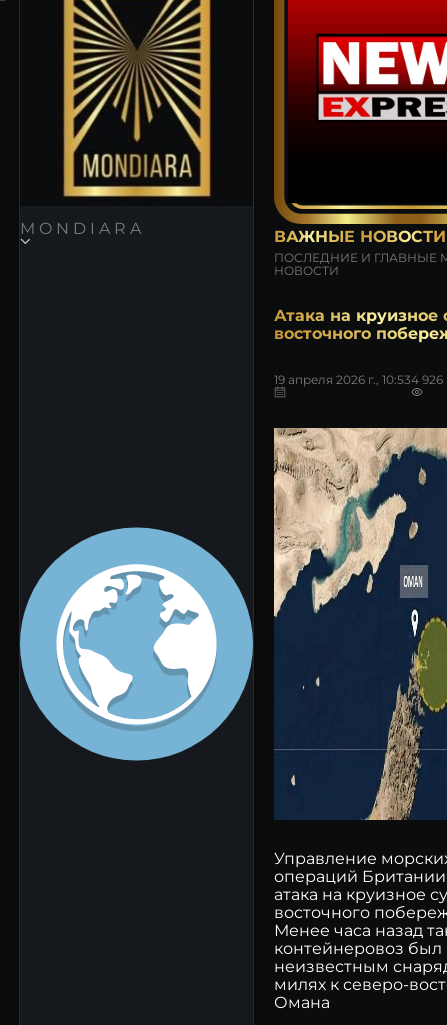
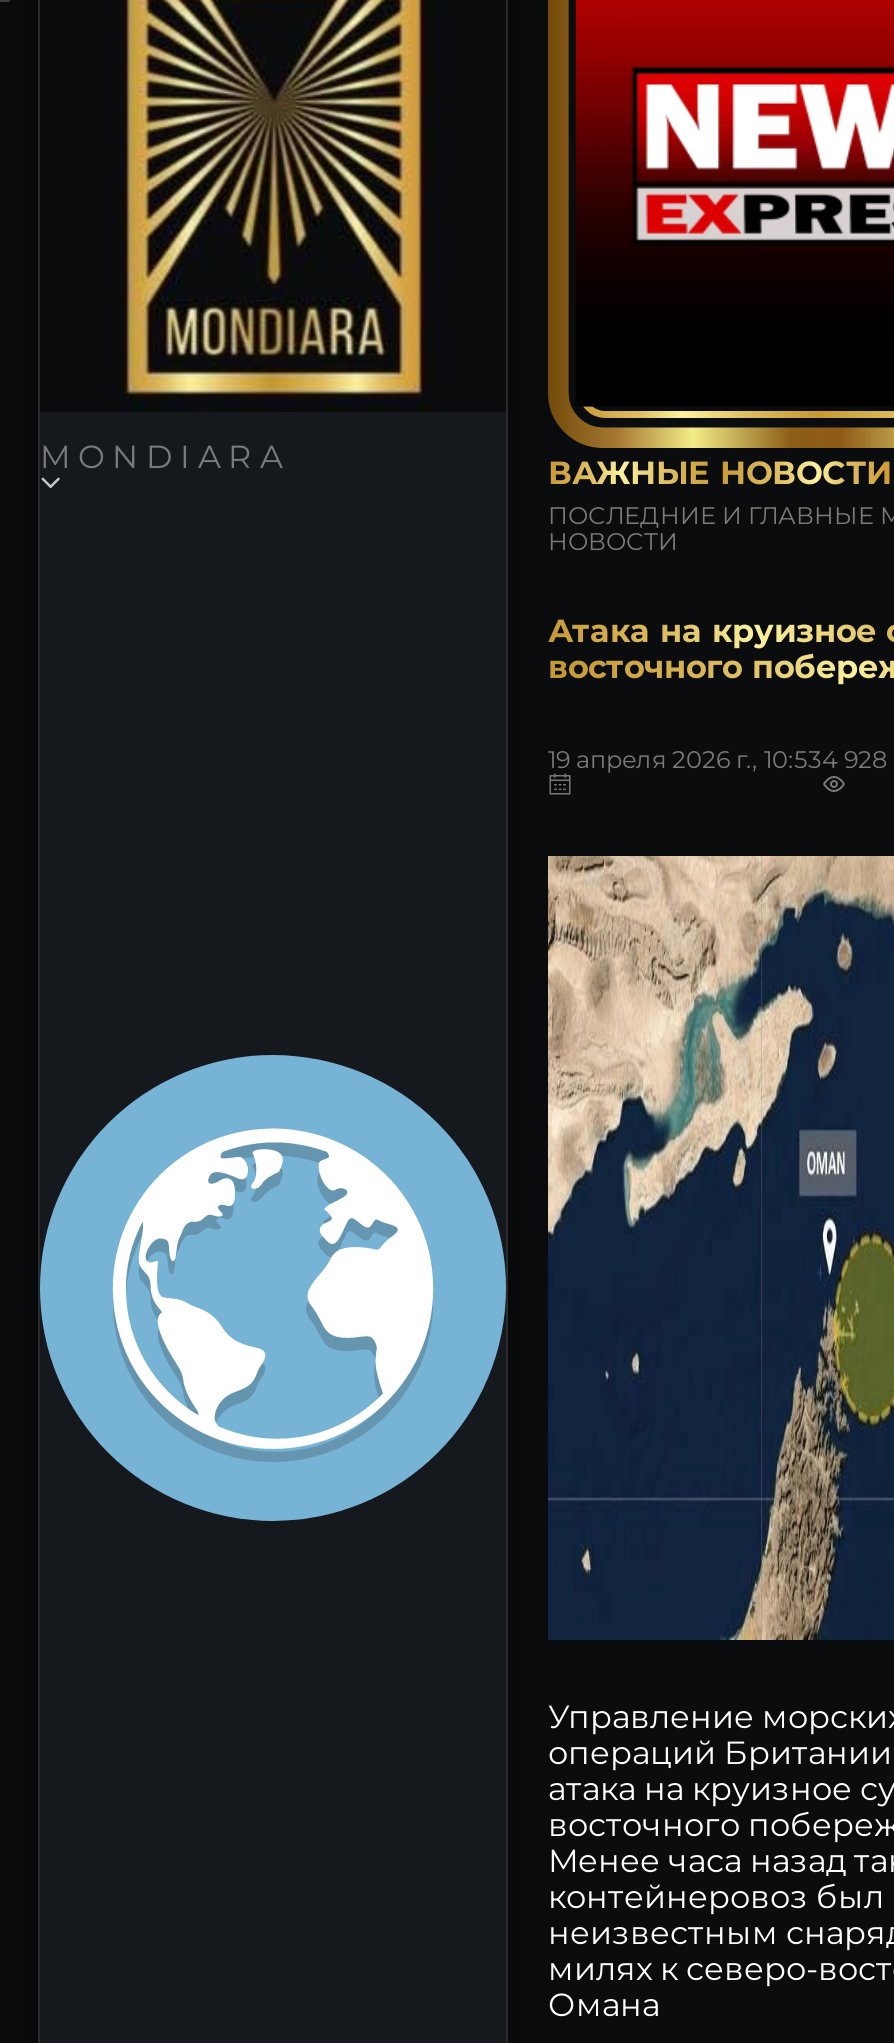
[274,372,443,387] 19 апреля 2026 г., 10:534 926 -> [548,744,888,774] 19 апреля 2026 г., 10:534 928

